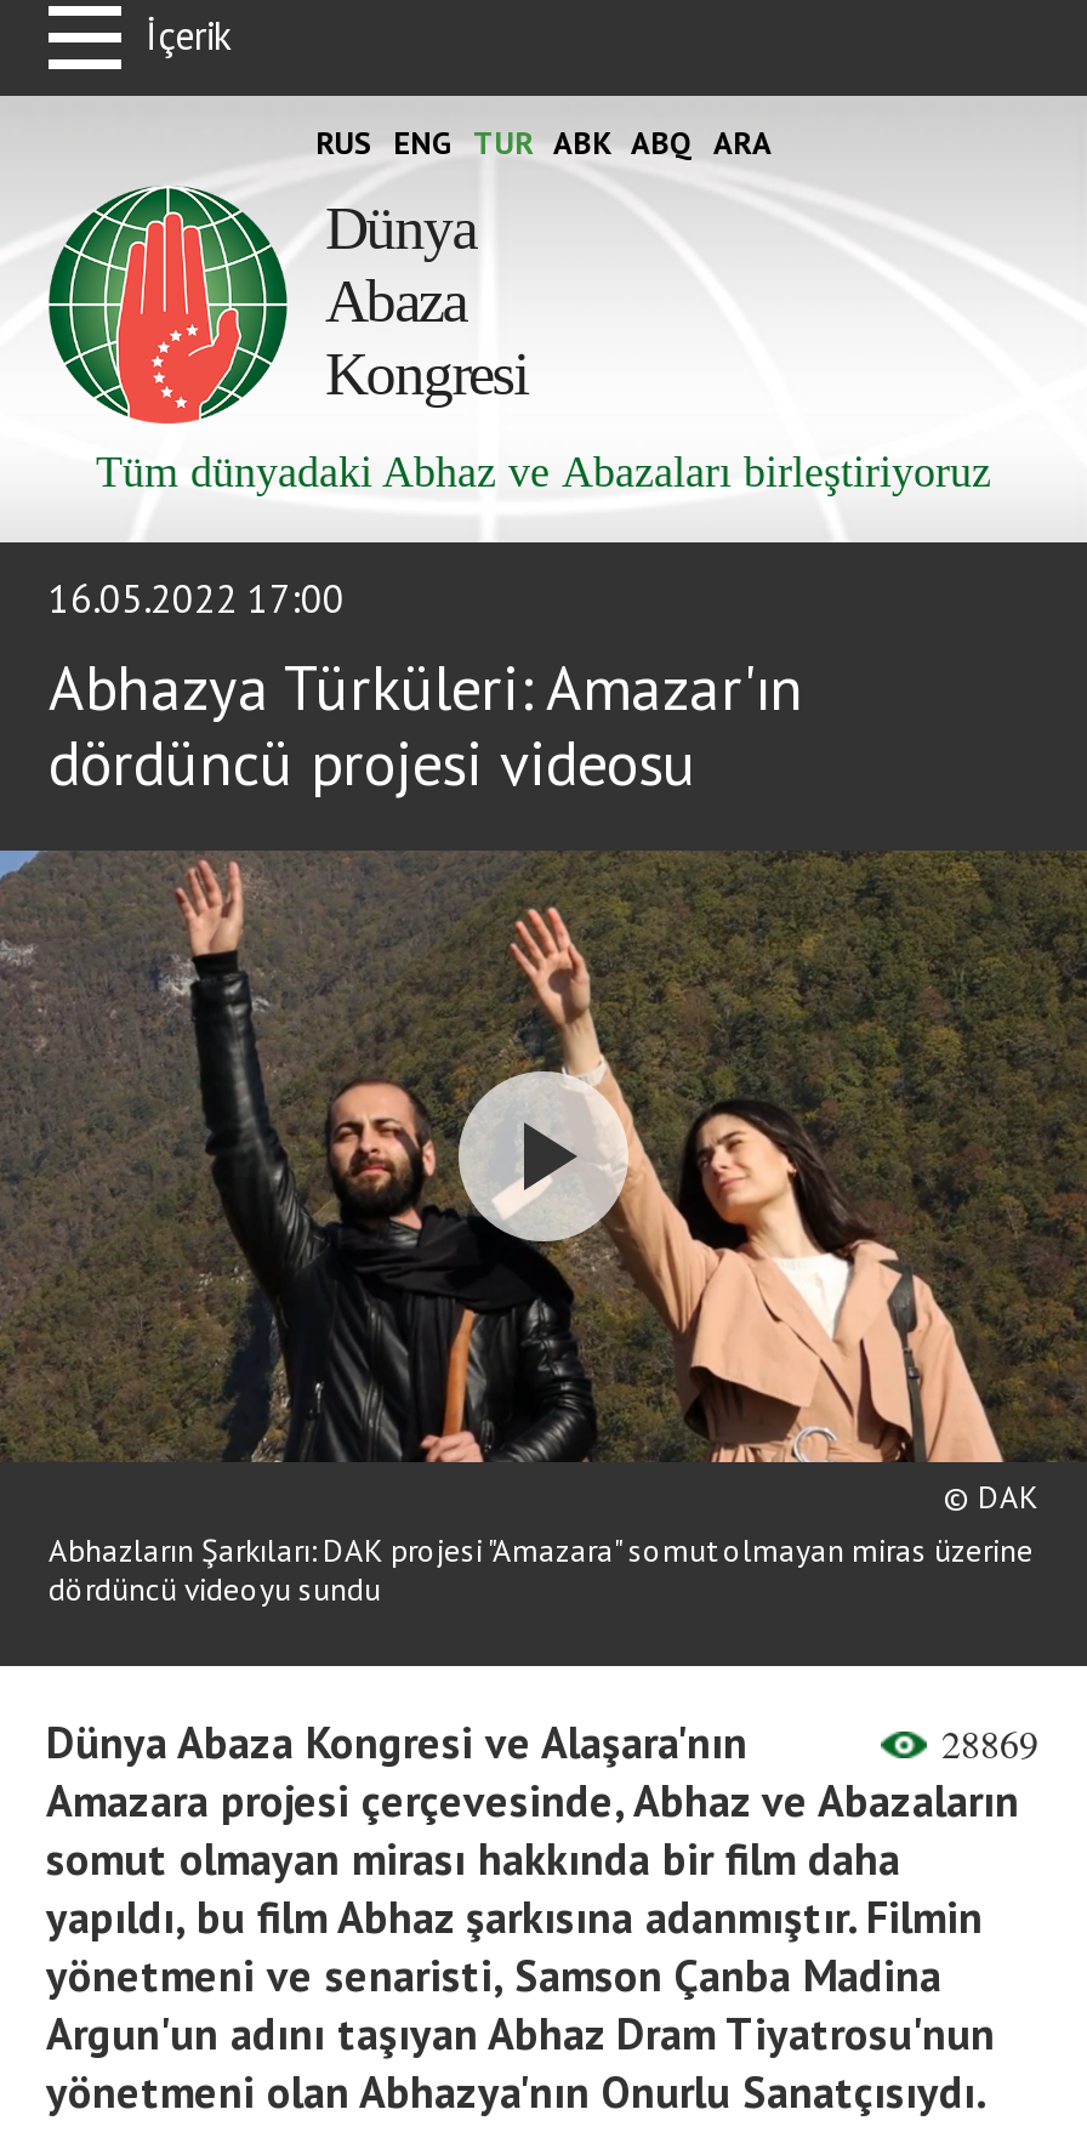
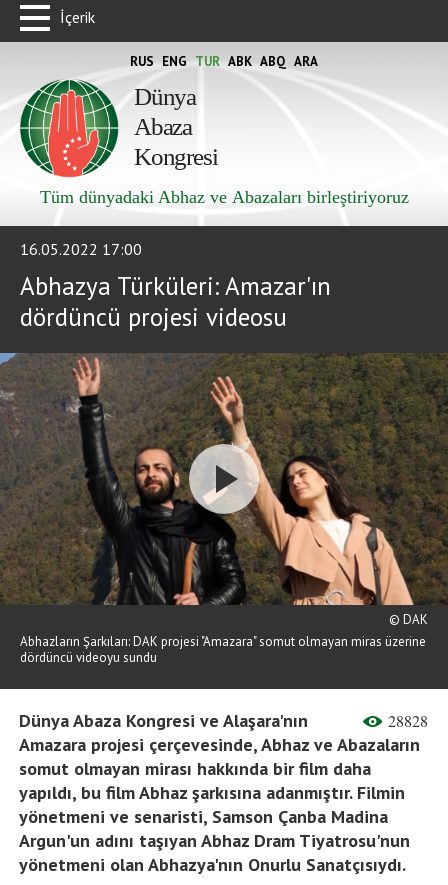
[941,1717,1038,1768] 28869 -> [388,710,428,731] 28828

